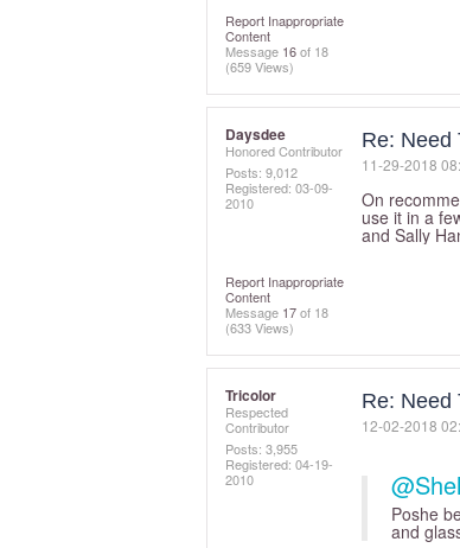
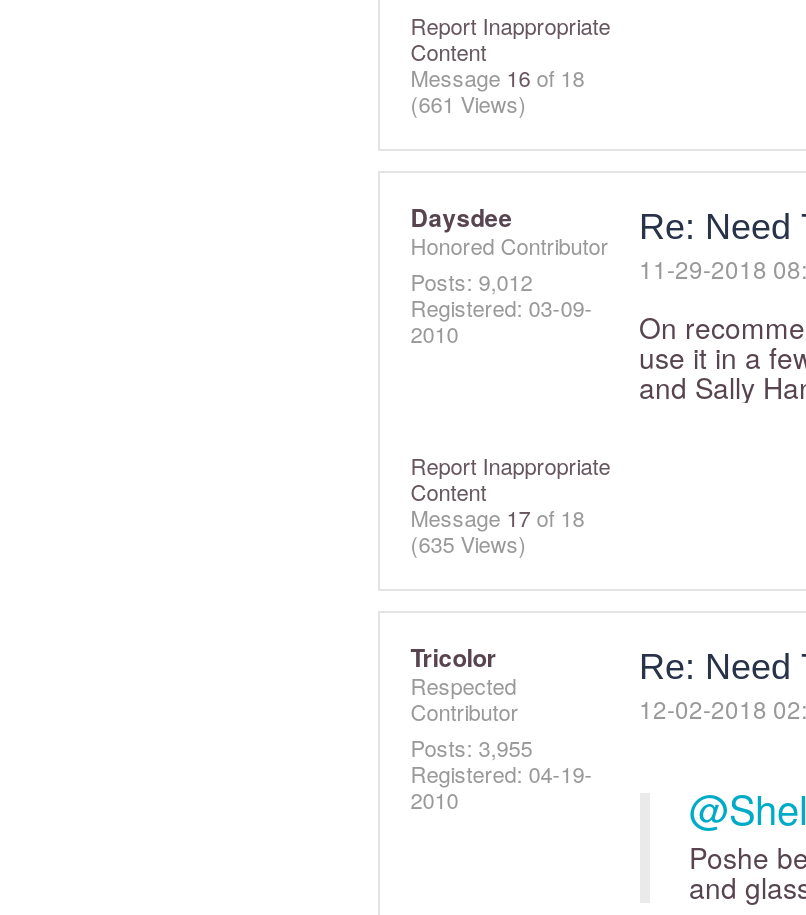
[225,57,294,76] (659 Views) -> [410,87,526,119] (661 Views)
[225,318,294,337] (633 Views) -> [410,527,526,559] (635 Views)

